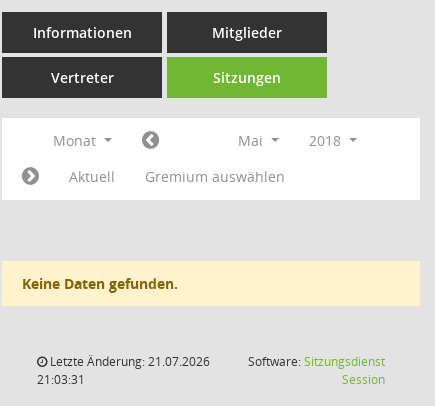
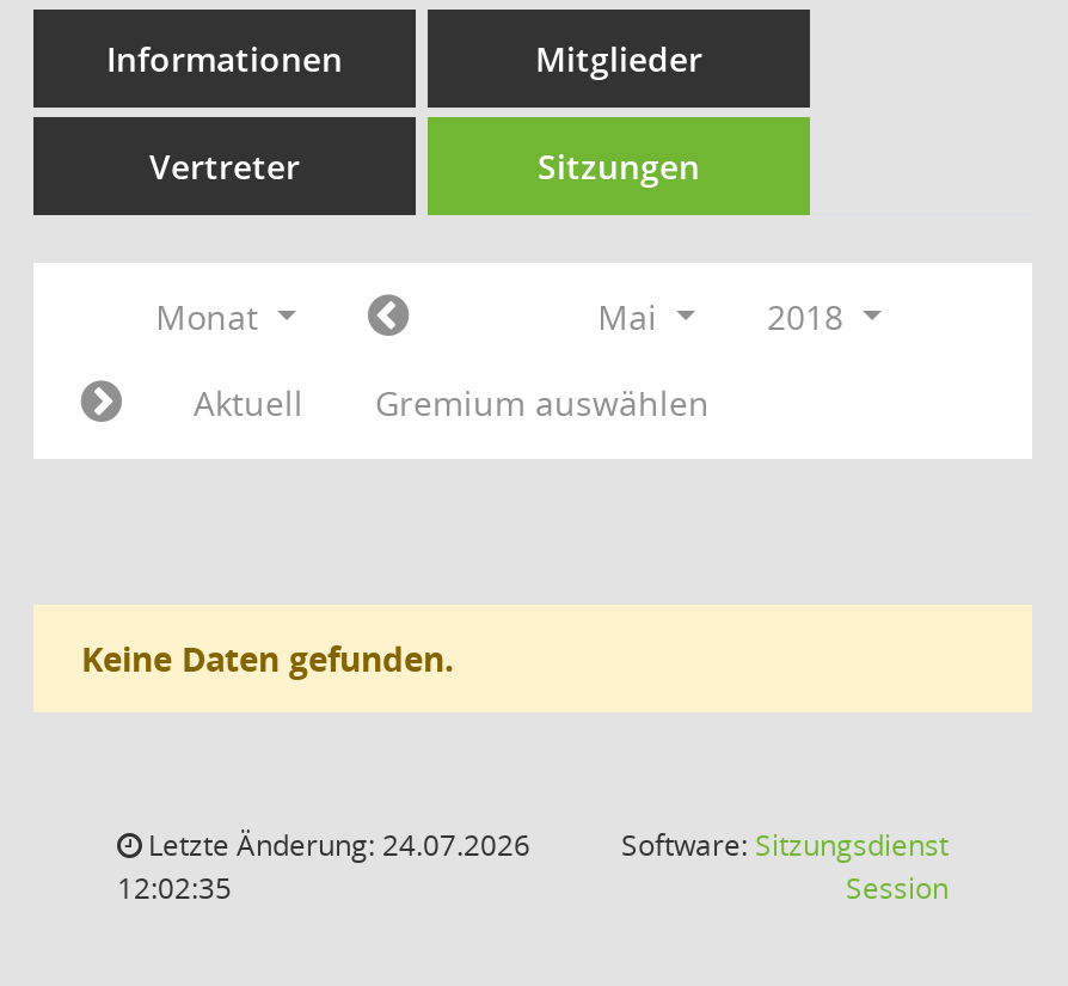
[47,353,210,370] Letzte Änderung: 21.07.2026 -> [141,825,530,865] Letzte Änderung: 24.07.2026
[37,371,85,388] 21:03:31 -> [117,868,232,908] 12:02:35

